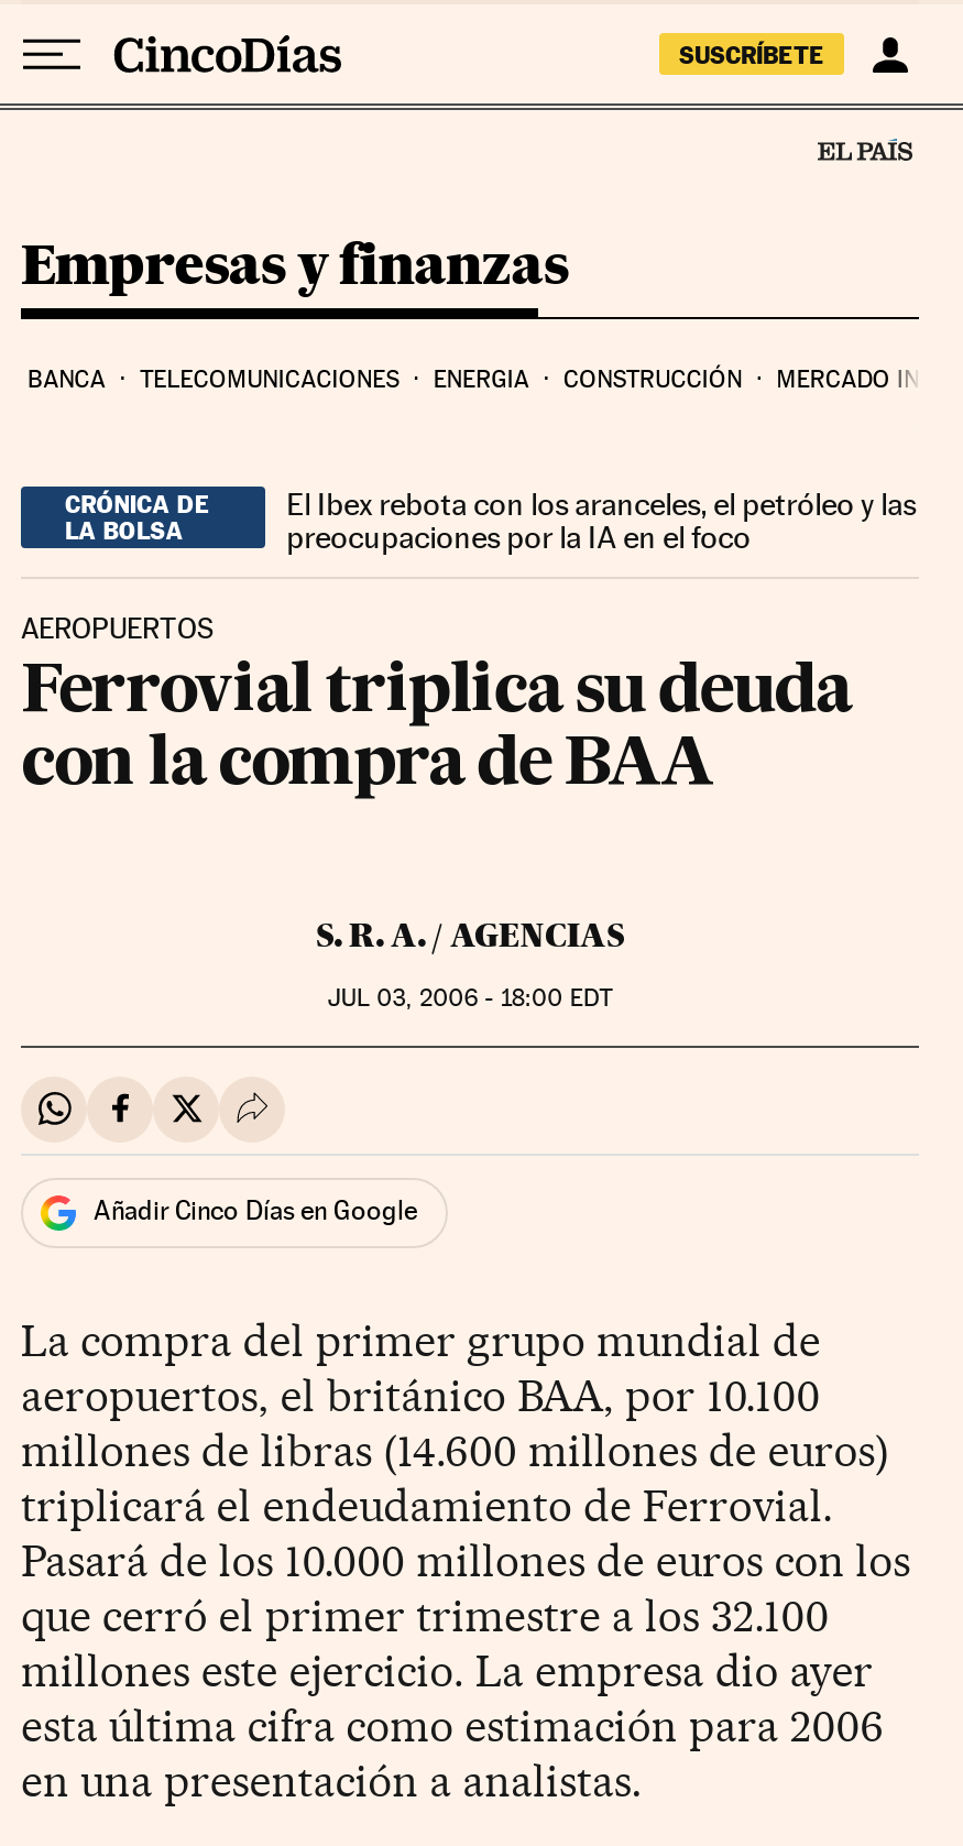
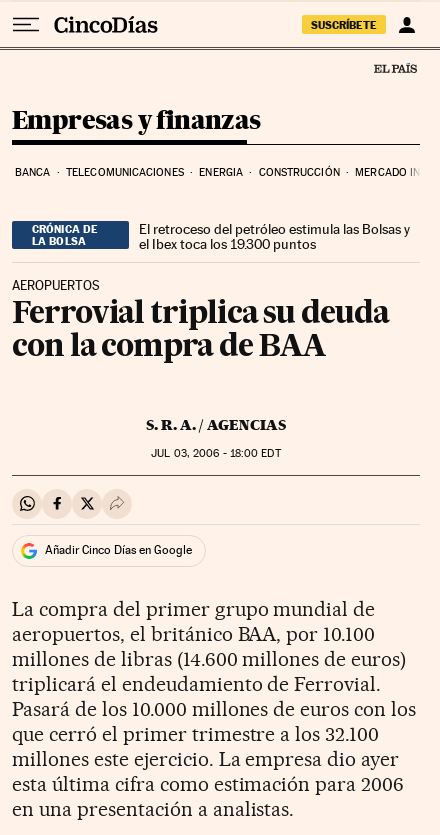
[286,486,916,554] El Ibex rebota con los aranceles, el petróleo y las | preocupaciones por la IA en el foco -> [139,221,410,252] El retroceso del petróleo estimula las Bolsas y | el Ibex toca los 19.300 puntos

